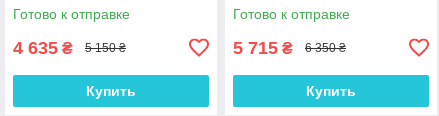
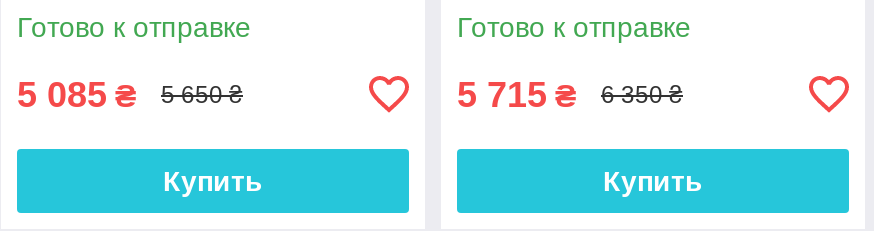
[13,38,73,58] 4 635 ₴ -> [17,75,137,115] 5 085 ₴
[85,41,126,55] 5 150 ₴ -> [161,82,243,110] 5 650 ₴

